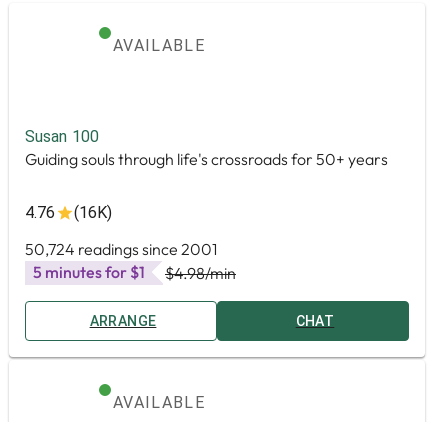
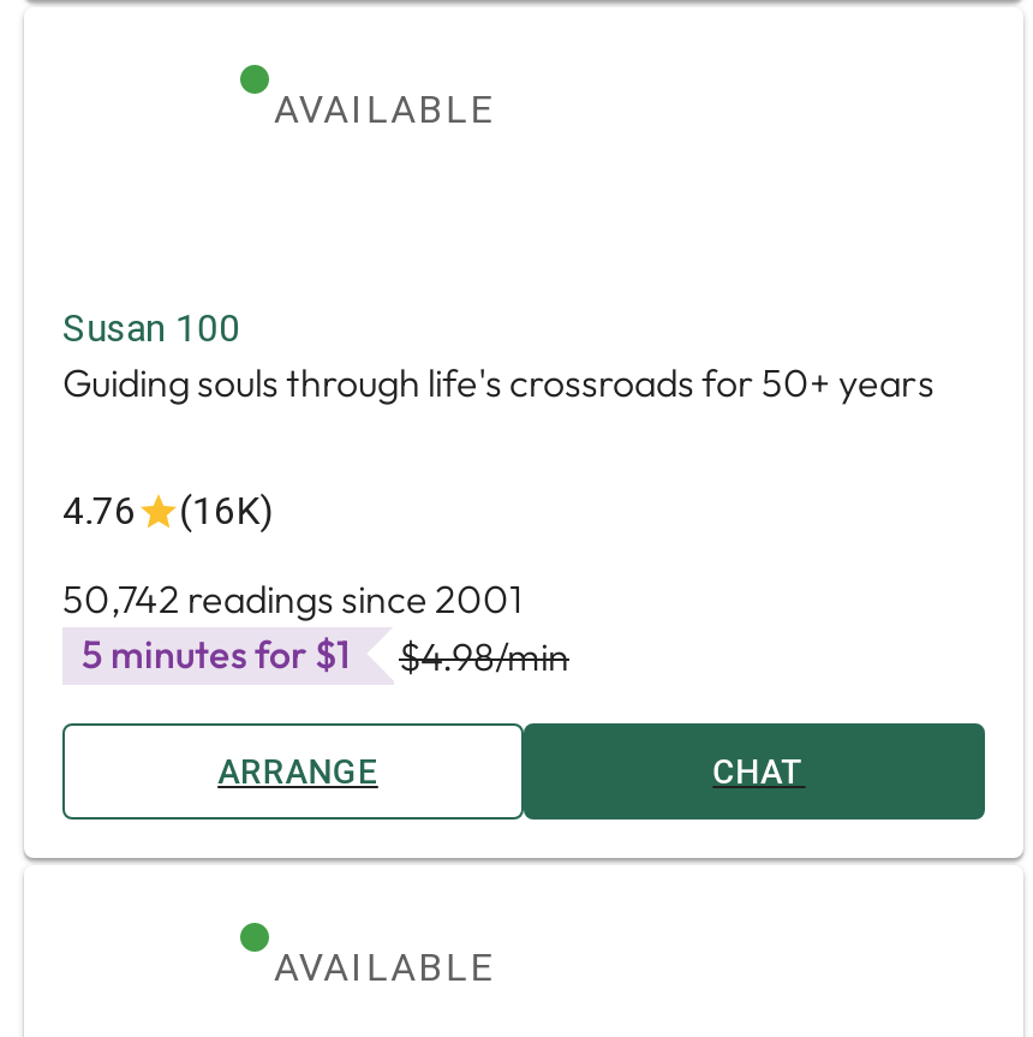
[25,239,217,259] 50,724 readings since 2001 -> [62,574,521,622] 50,742 readings since 2001

